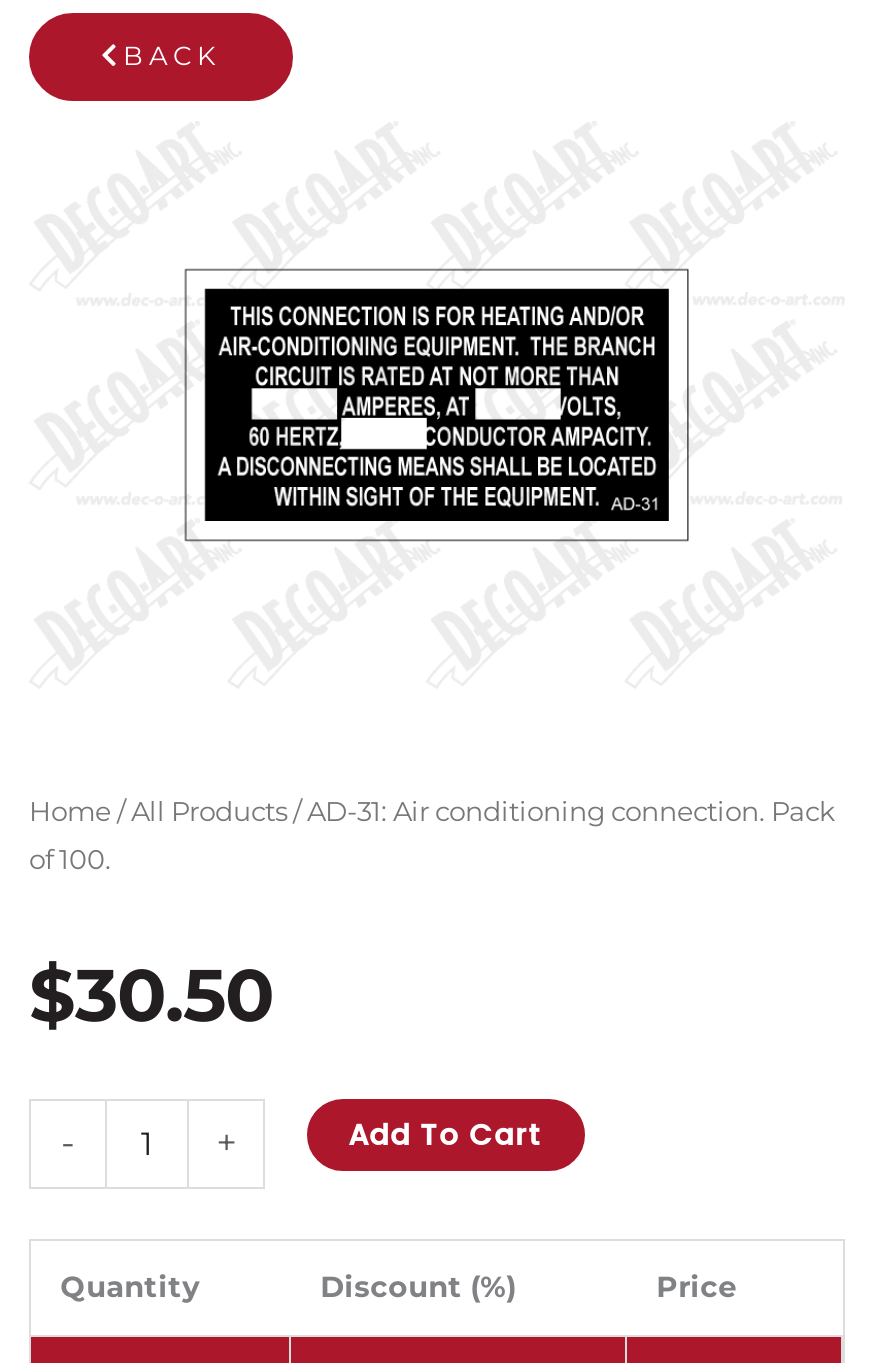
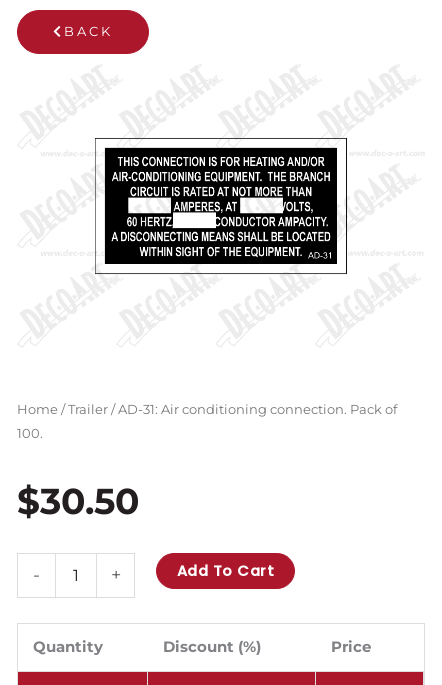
[29,795,835,827] Home /All Products / AD-31: Air conditioning connection. Pack -> [17,401,397,417] Home /Trailer / AD-31: Air conditioning connection. Pack of
[29,843,111,875] of 100. -> [17,425,43,441] 100.

